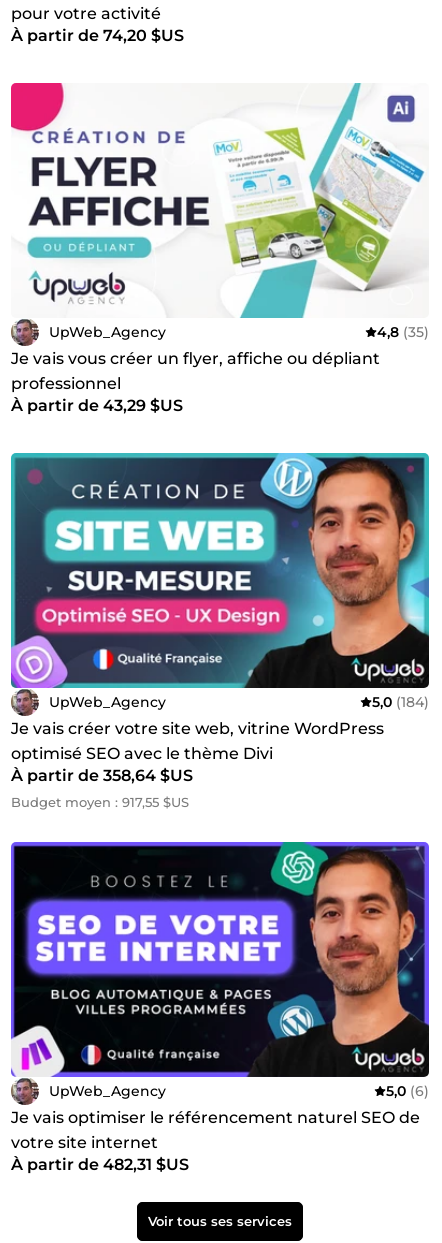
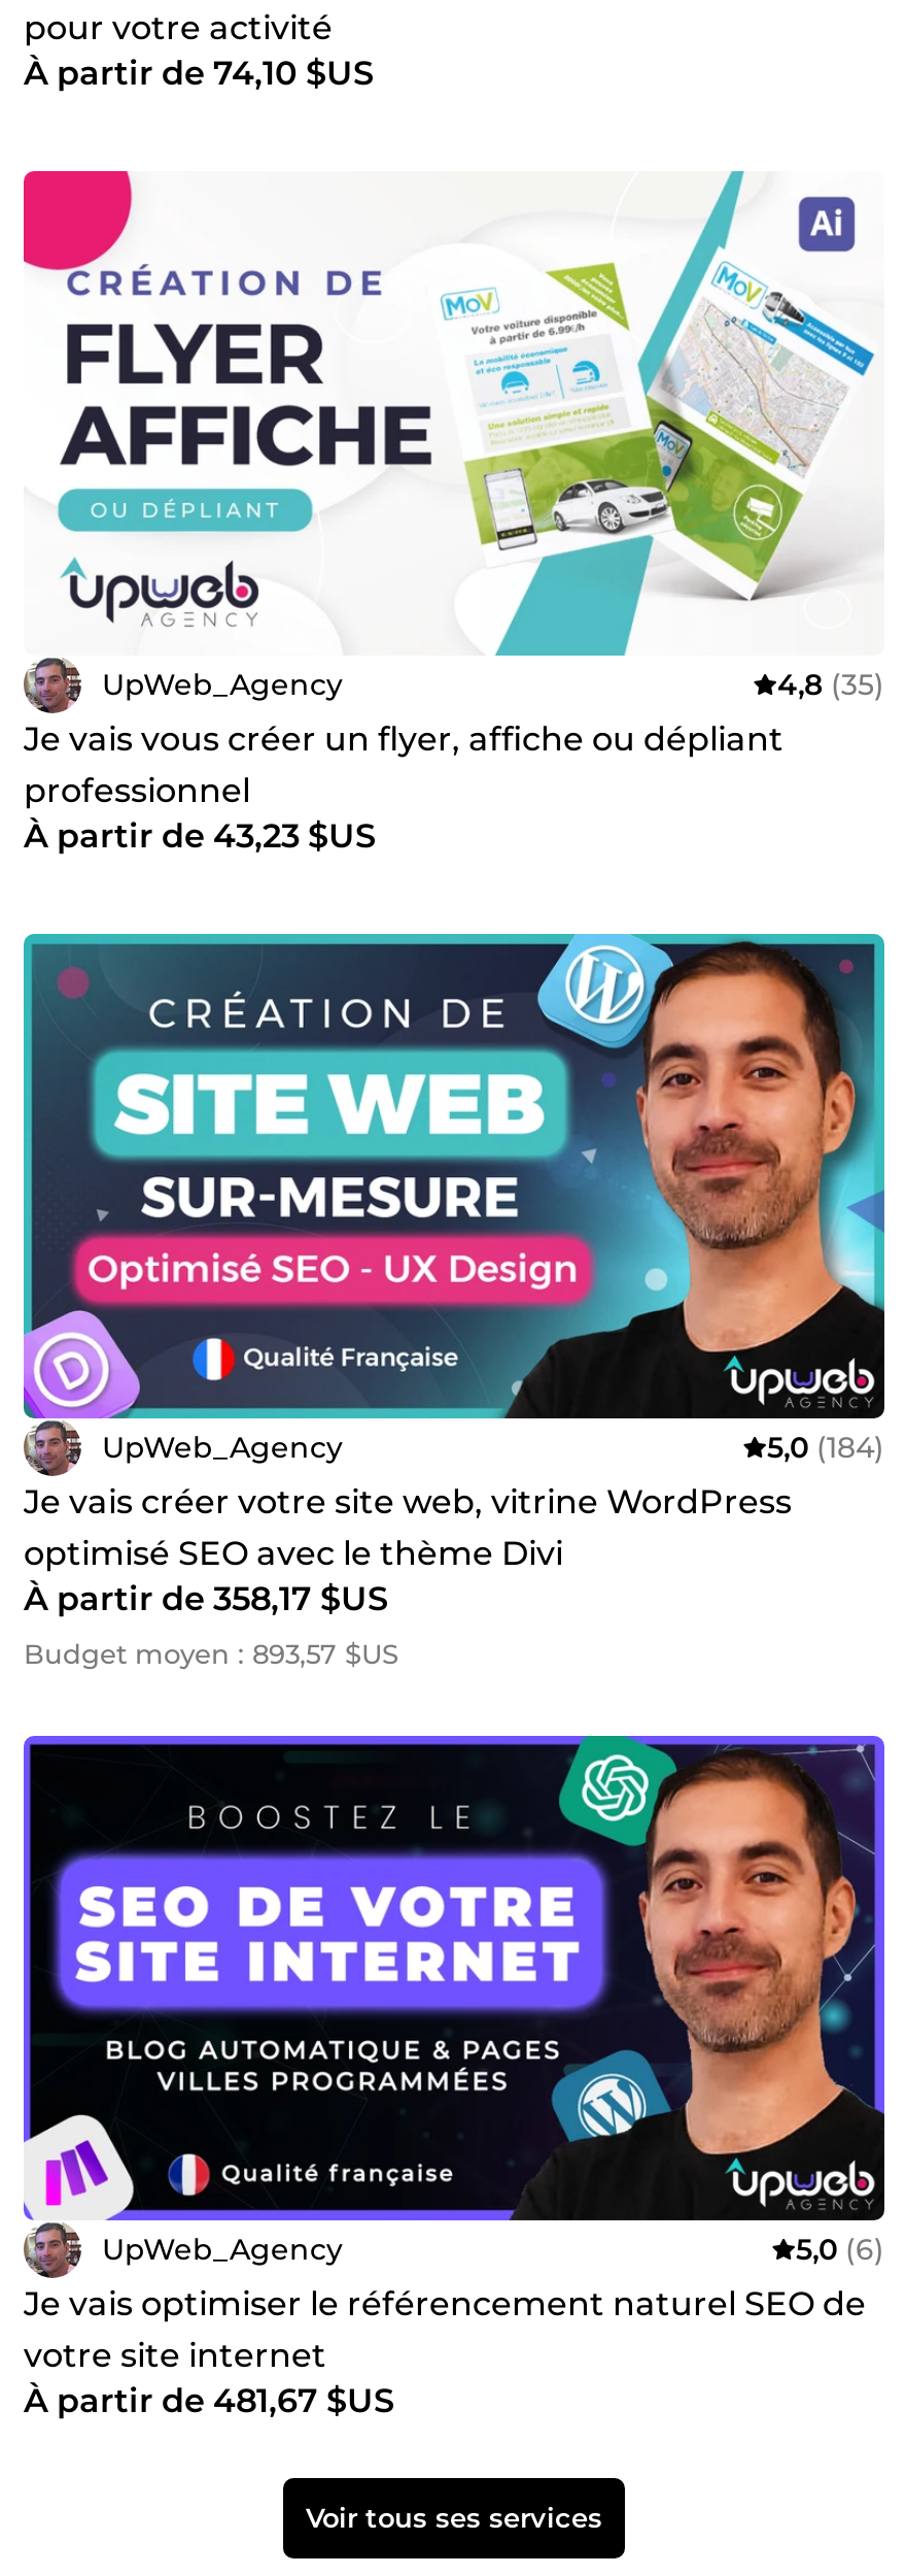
[11,26,184,45] À partir de 74,20 $US -> [24,54,374,93] À partir de 74,10 $US
[11,396,183,415] À partir de 43,29 $US -> [24,817,376,856] À partir de 43,23 $US
[11,766,193,785] À partir de 358,64 $US -> [24,1580,388,1619] À partir de 358,17 $US
[11,794,189,810] Budget moyen : 917,55 $US -> [24,1638,398,1671] Budget moyen : 893,57 $US
[11,1155,189,1174] À partir de 482,31 $US -> [24,2382,394,2421] À partir de 481,67 $US

